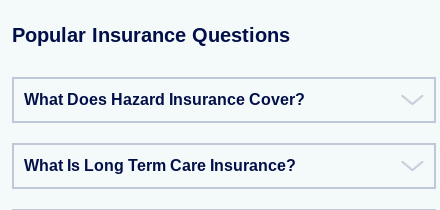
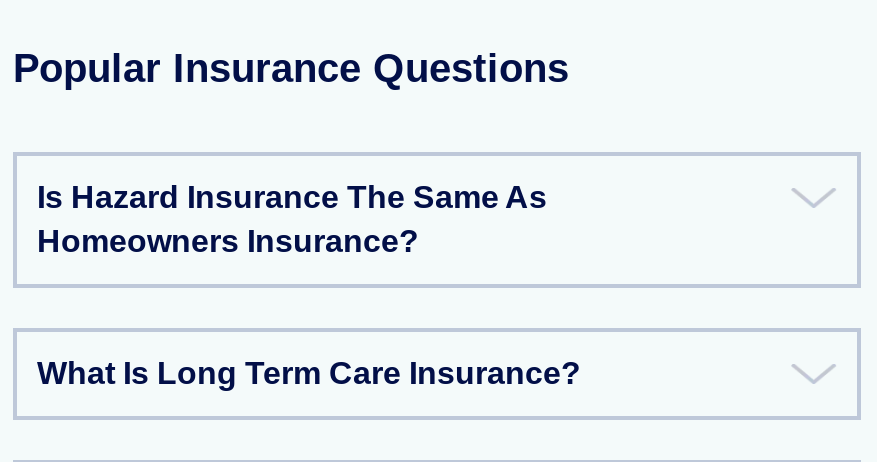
[24,91,305,108] What Does Hazard Insurance Cover? -> [37,180,547,258] Is Hazard Insurance The Same As | Homeowners Insurance?

